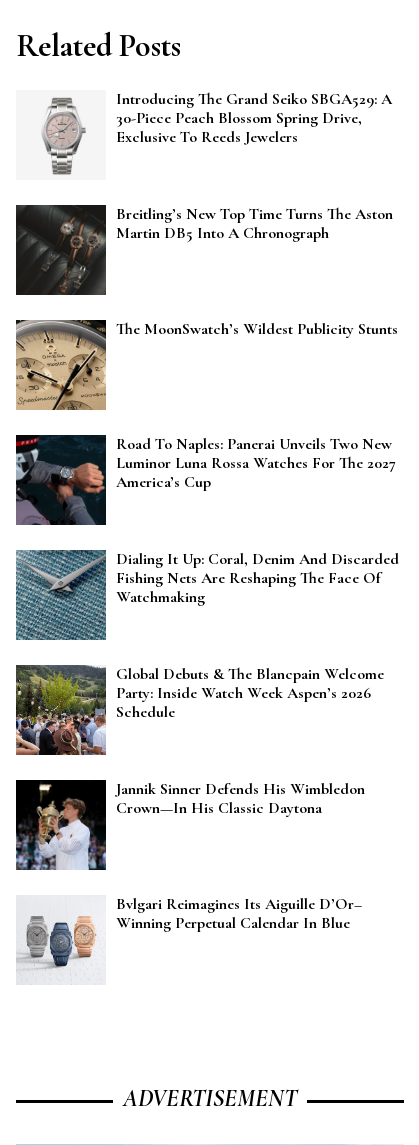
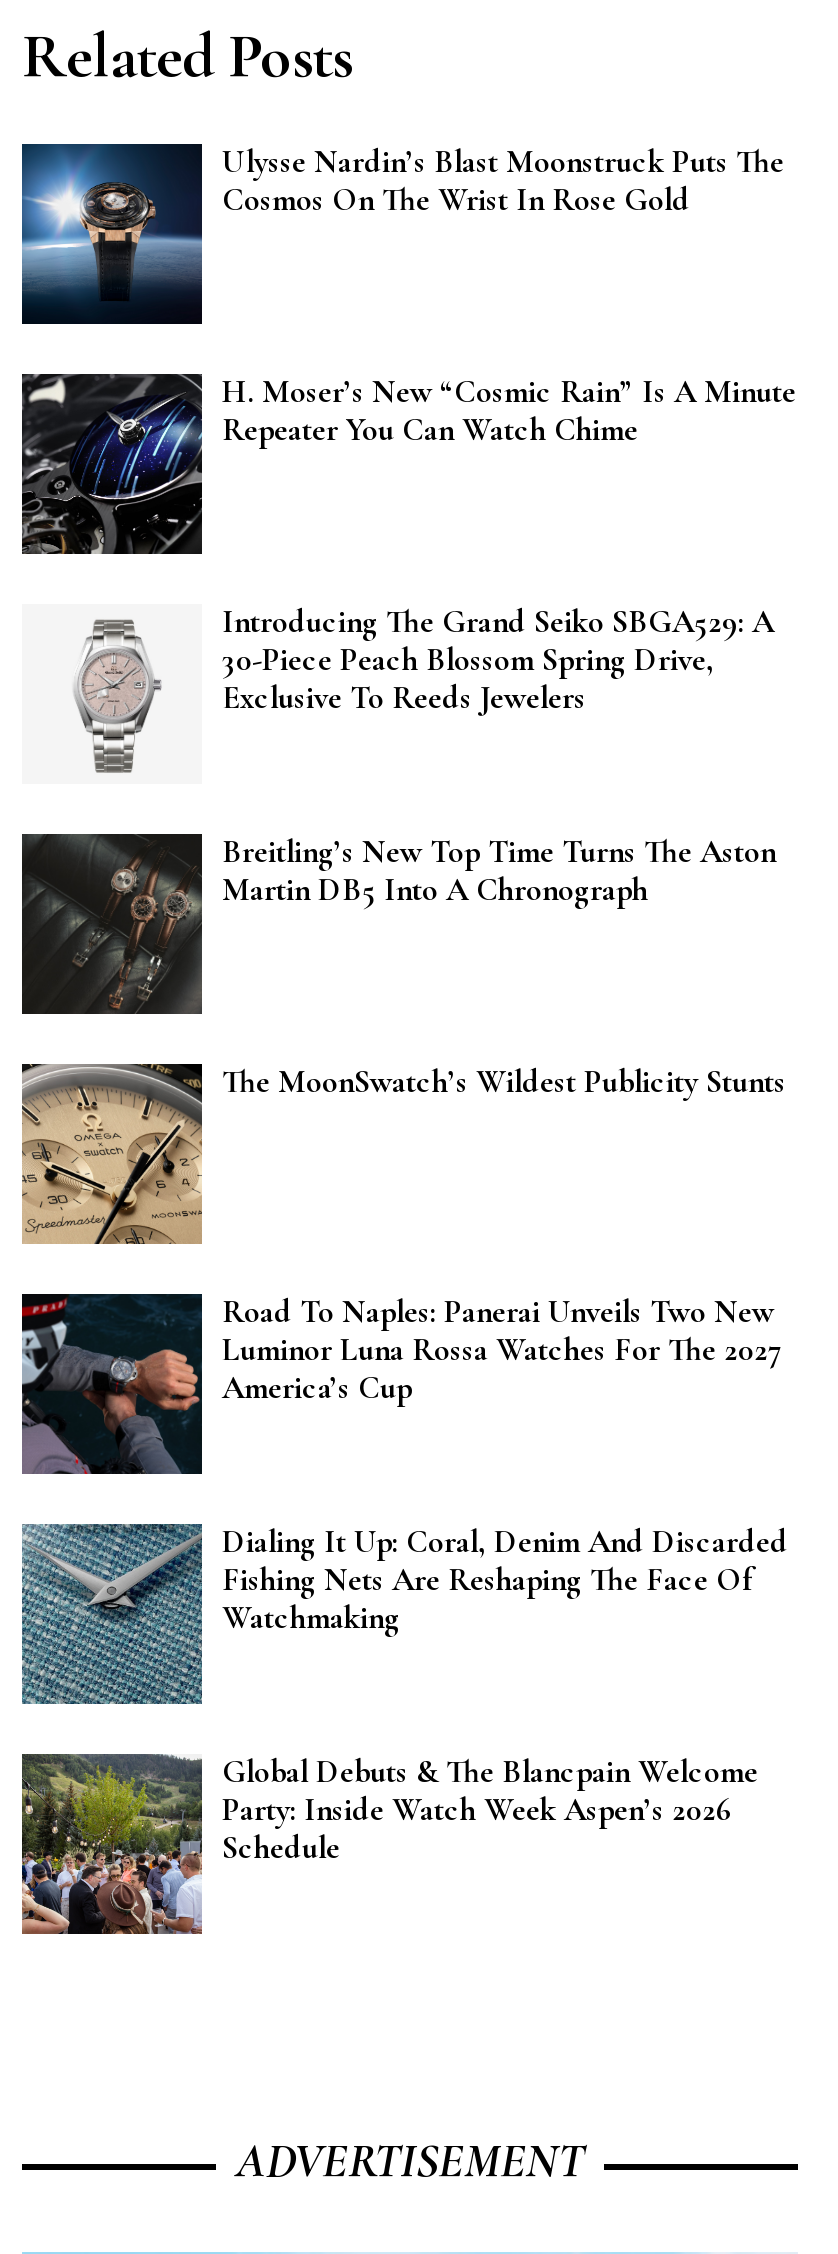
none -> [20,142,784,326] [image] | Ulysse Nardin’s Blast Moonstruck Puts The | Cosmos On The Wrist In Rose Gold
none -> [22,372,796,554] [image] | H. Moser’s New “Cosmic Rain” Is A Minute | Repeater You Can Watch Chime
moved [41,89,399,722] -> [72,602,788,1868]: [image] | Introducing The Grand Seiko SBGA529: A | 30-Piece Peach Blossom Spring Drive, | ... | Party: Inside Watch Week Aspen’s 2026 | Schedule
[15,779,365,870] [image] | Jannik Sinner Defends His Wimbledon | Crown—In His Classic Daytona -> none
[17,894,362,970] [image] | Bvlgari Reimagines Its Aiguille D’Or– | Winning Perpetual Calendar In Blue -> none

